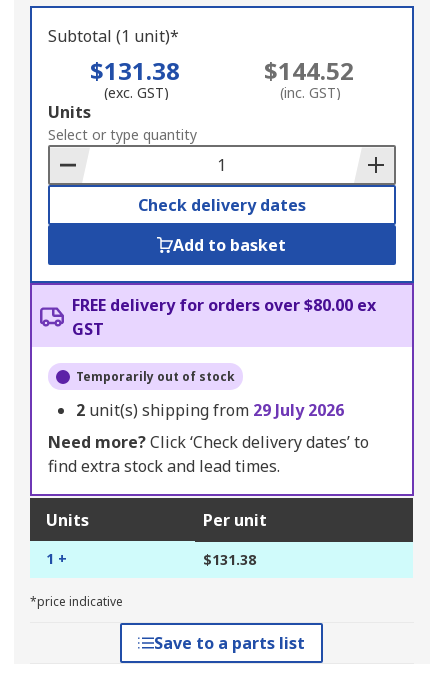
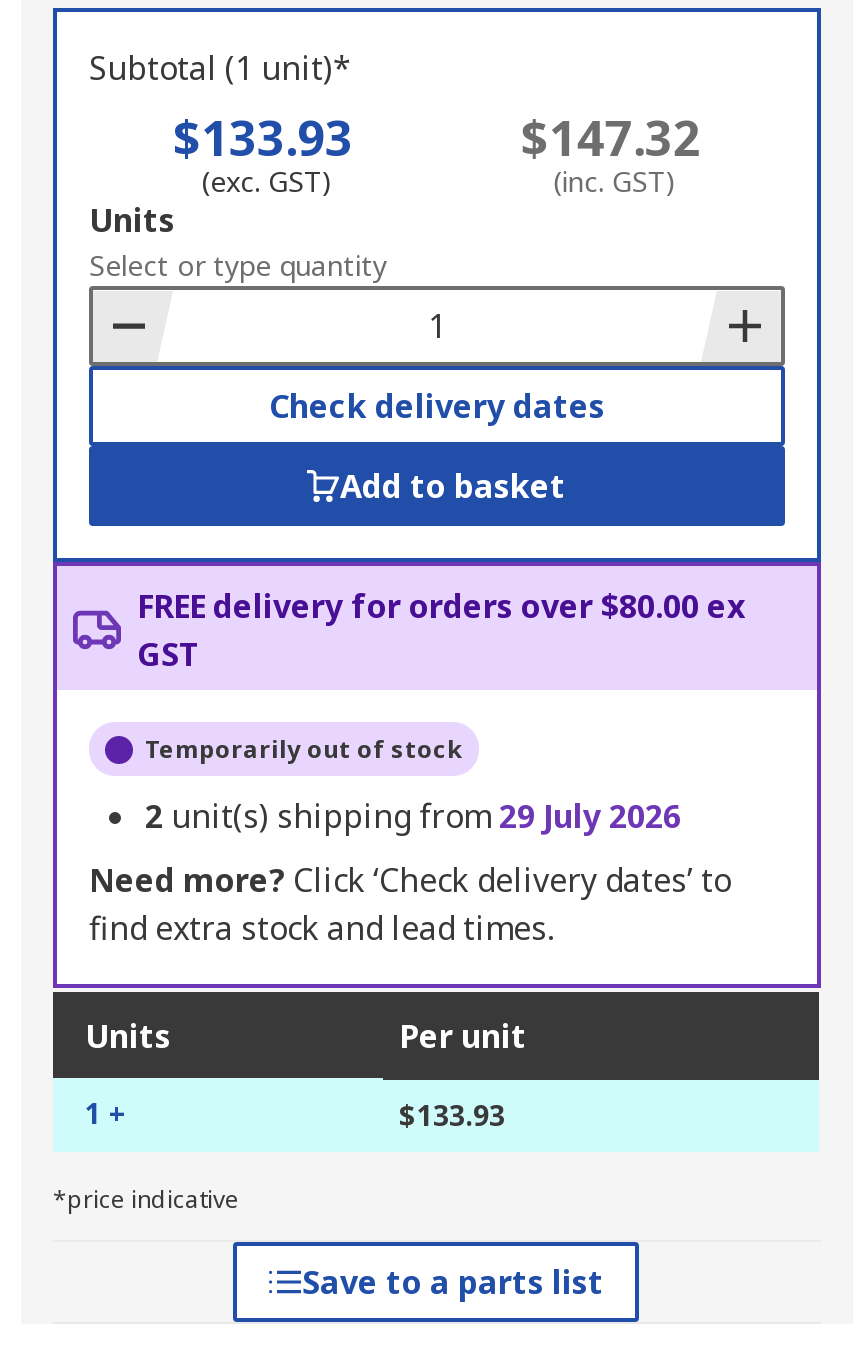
[90,54,180,87] $131.38 -> [173,105,353,171] $133.93
[264,54,354,87] $144.52 -> [521,105,701,171] $147.32
[203,550,256,569] $131.38 -> [399,1097,505,1135] $133.93

